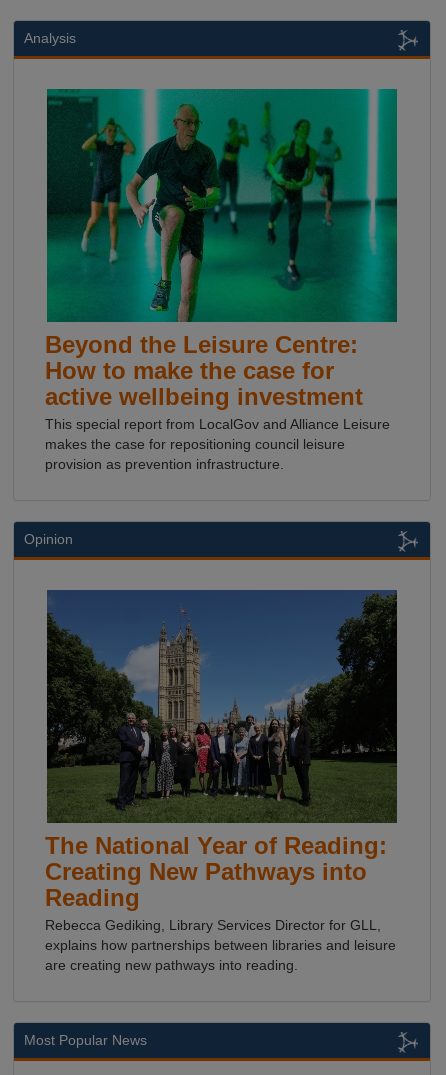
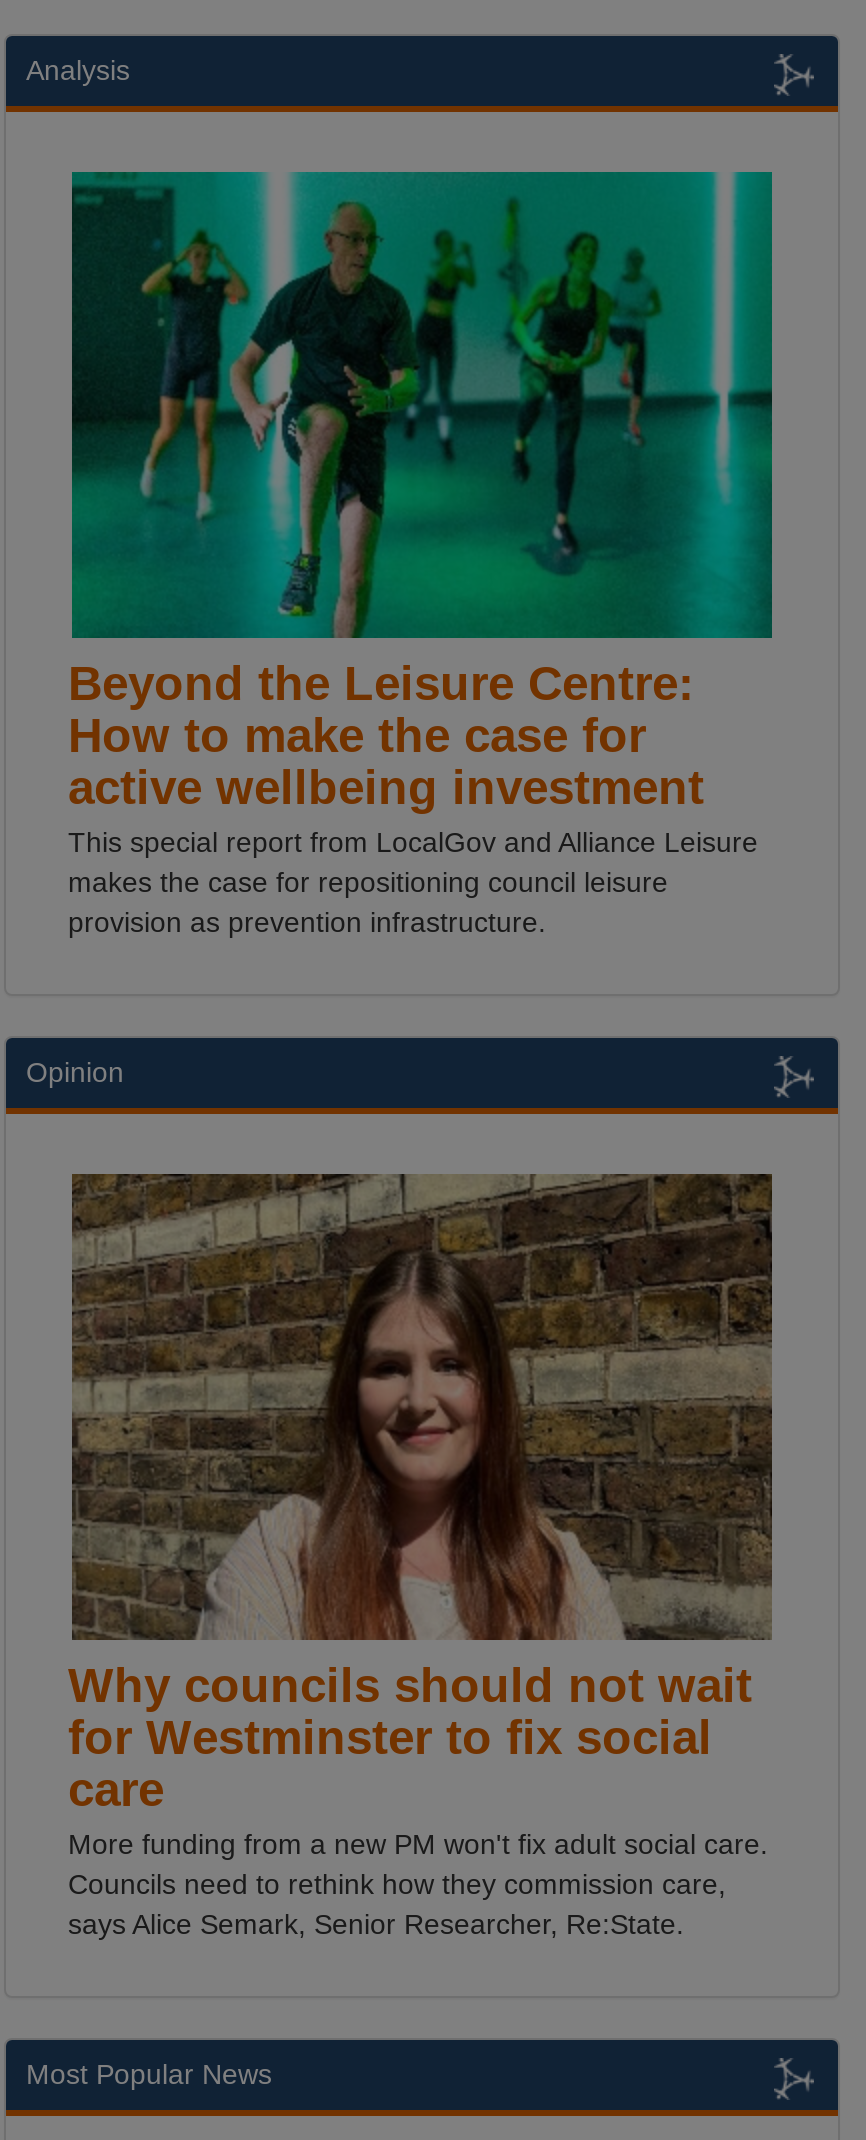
[45,589,398,973] [image] | The National Year of Reading: | Creating New Pathways into | Reading | Rebecca Gediking, Library Services Director for GLL, | explains how partnerships between libraries and leisure | are creating new pathways into reading. -> [68,1172,774,1941] [image] | Why councils should not wait | for Westminster to fix social | care | More funding from a new PM won't fix adult social care. | Councils need to rethink how they commission care, | says Alice Semark, Senior Researcher, Re:State.

